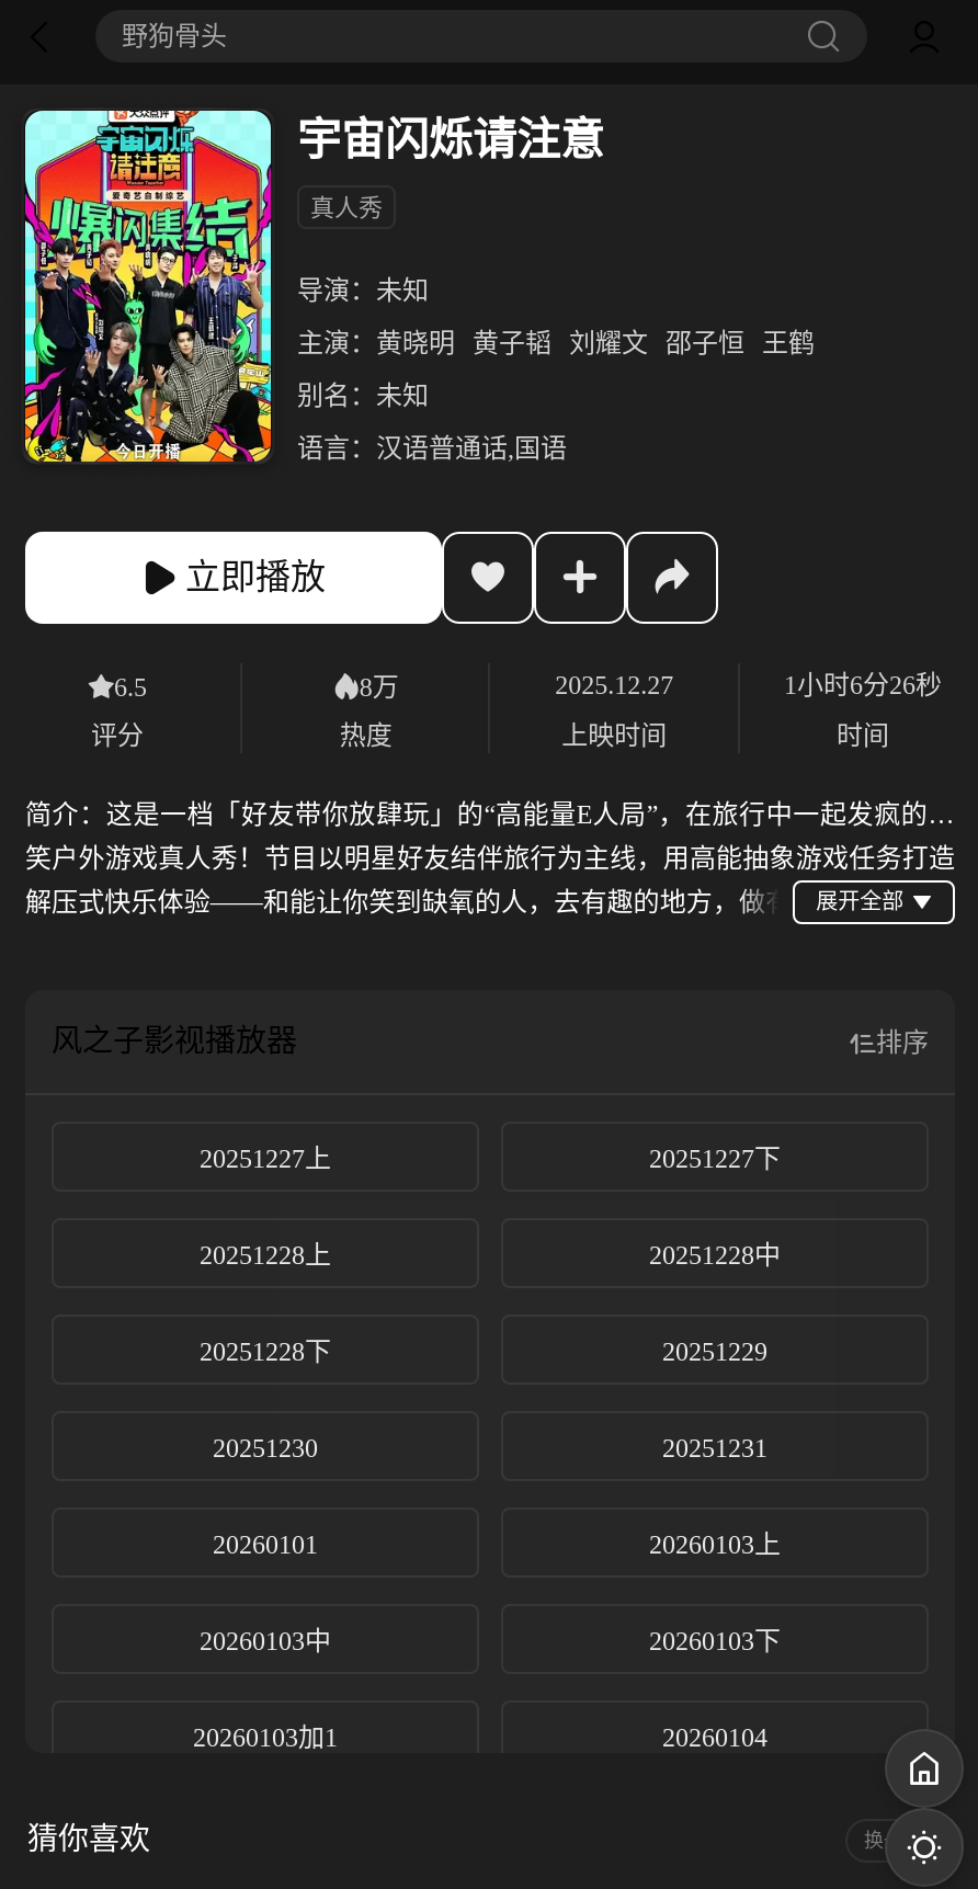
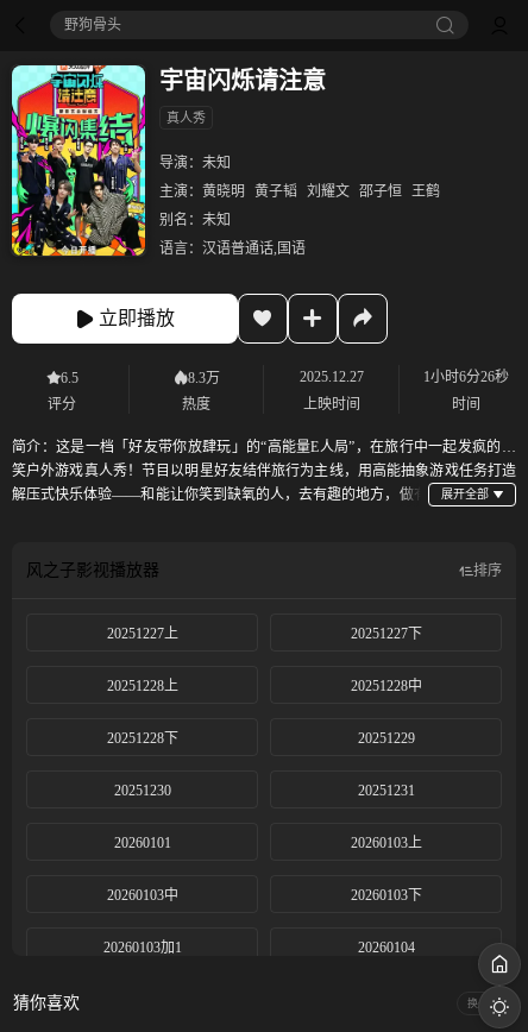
[359,672,399,701] 8万 -> [188,370,220,385] 8.3万

